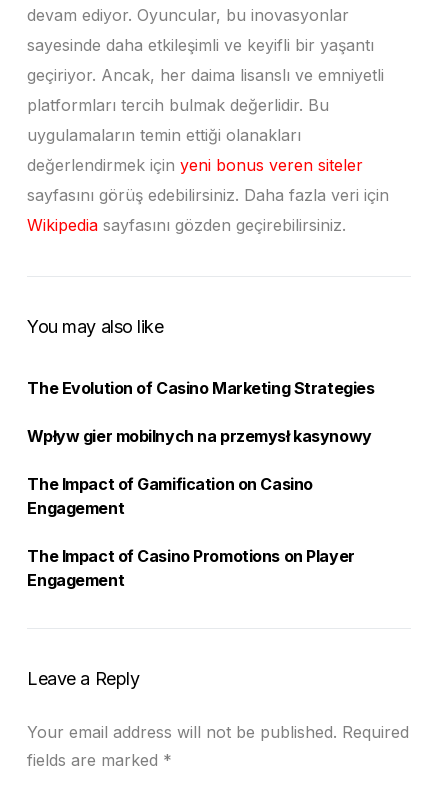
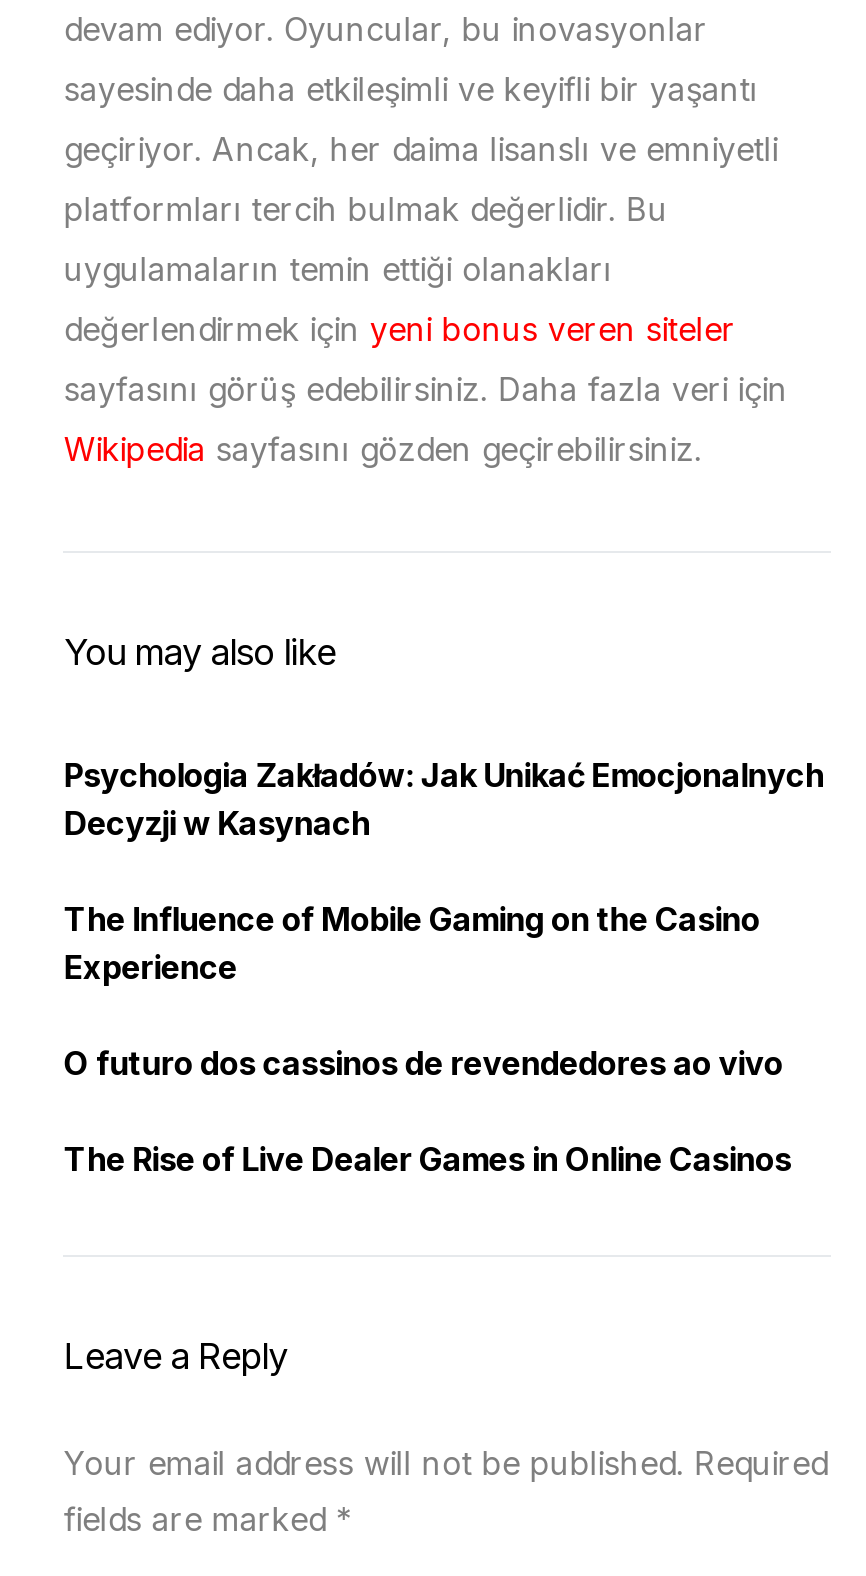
[27,378,374,398] The Evolution of Casino Marketing Strategies -> [64,756,824,844] Psychologia Zakładów: Jak Unikać Emocjonalnych | Decyzji w Kasynach
[27,426,372,446] Wpływ gier mobilnych na przemysł kasynowy -> [64,900,760,988] The Influence of Mobile Gaming on the Casino | Experience
[27,474,313,518] The Impact of Gamification on Casino | Engagement -> [64,1044,783,1084] O futuro dos cassinos de revendedores ao vivo
[27,546,355,590] The Impact of Casino Promotions on Player | Engagement -> [64,1140,791,1180] The Rise of Live Dealer Games in Online Casinos

